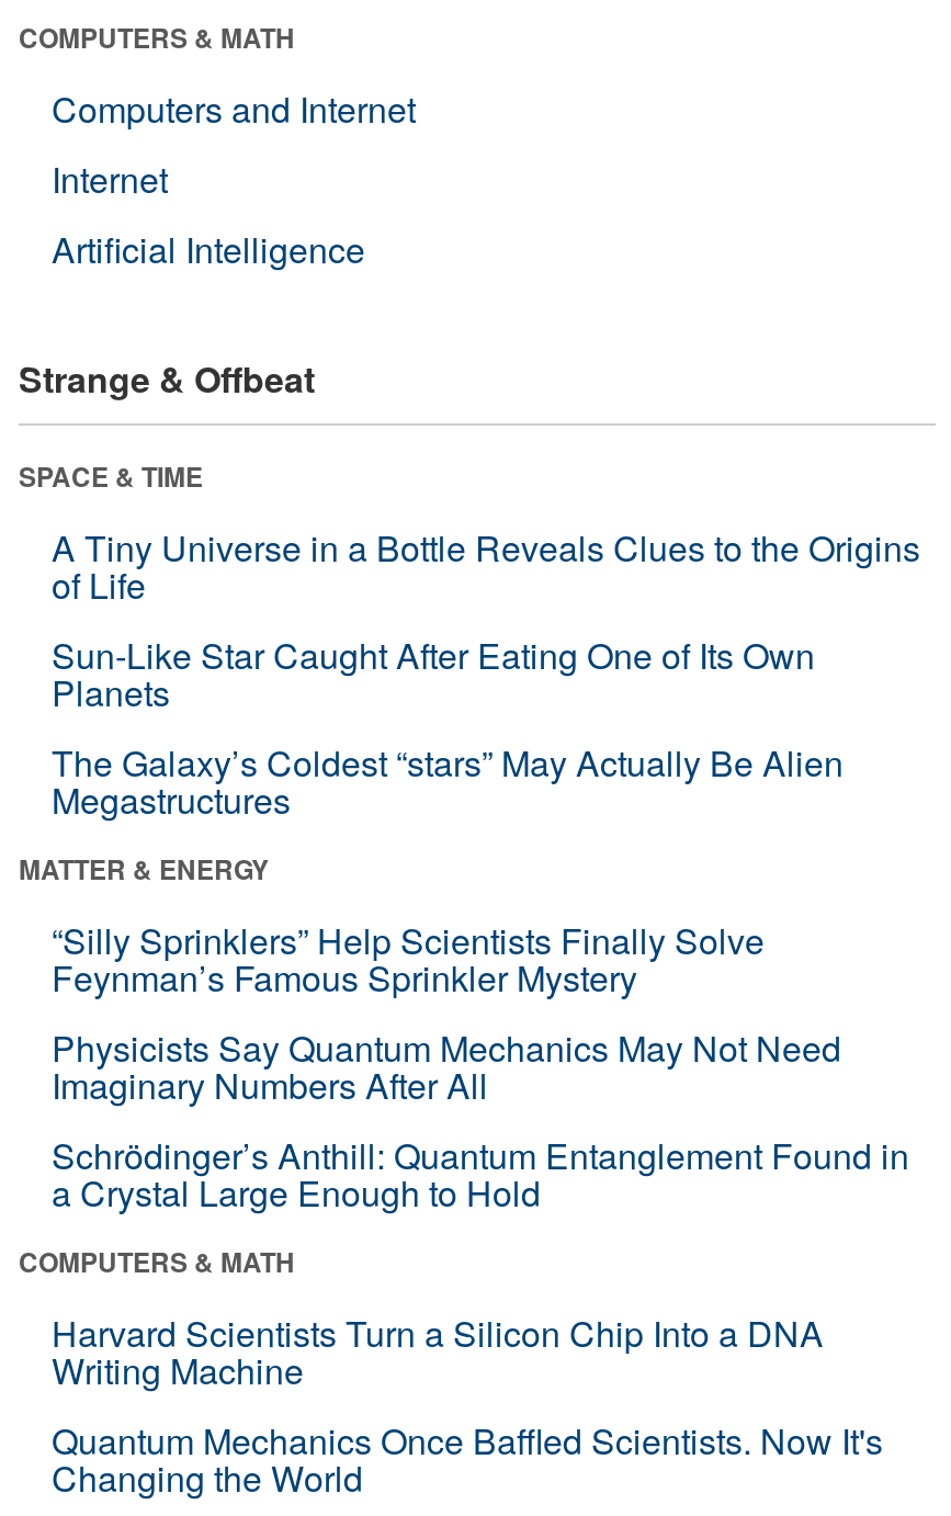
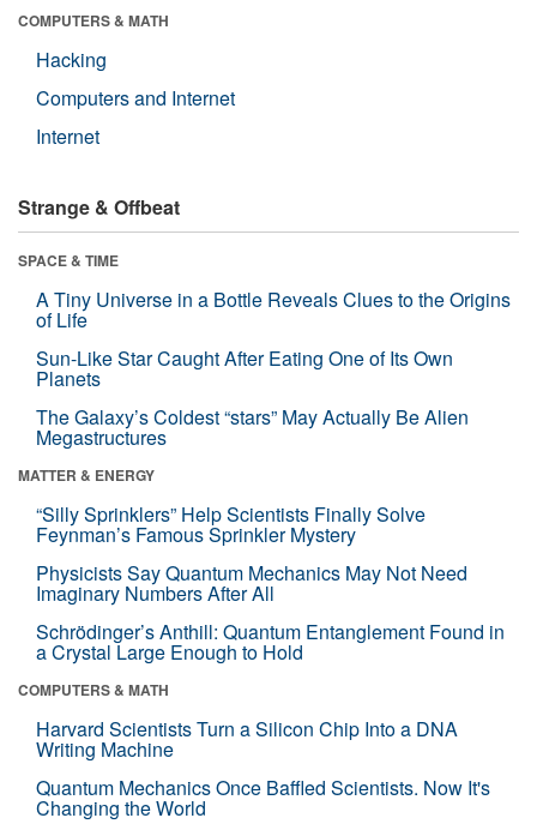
none -> [36,45,107,73] Hacking
moved [52,83,416,204] -> [36,84,235,150]: Computers and Internet | Internet
[52,223,365,274] Artificial Intelligence -> none

